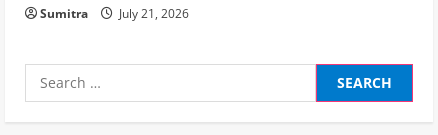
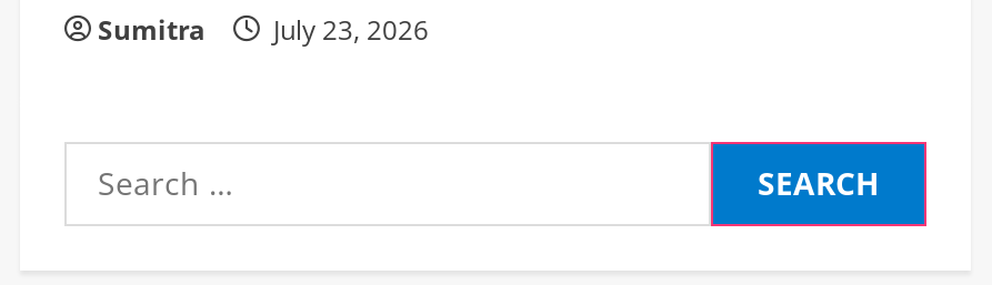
[40,5,189,22] Sumitra July 21, 2026 -> [98,10,429,48] Sumitra July 23, 2026

